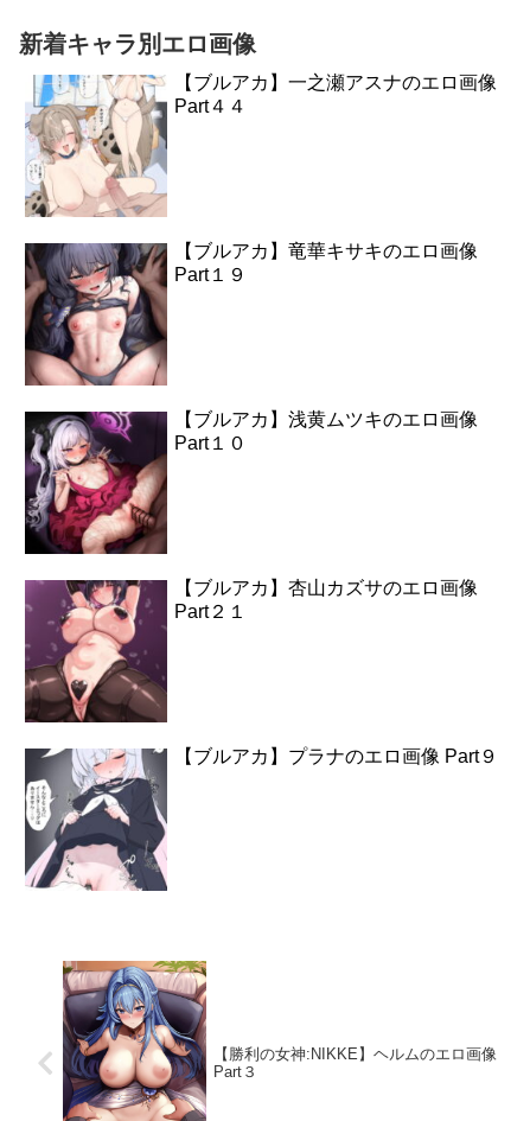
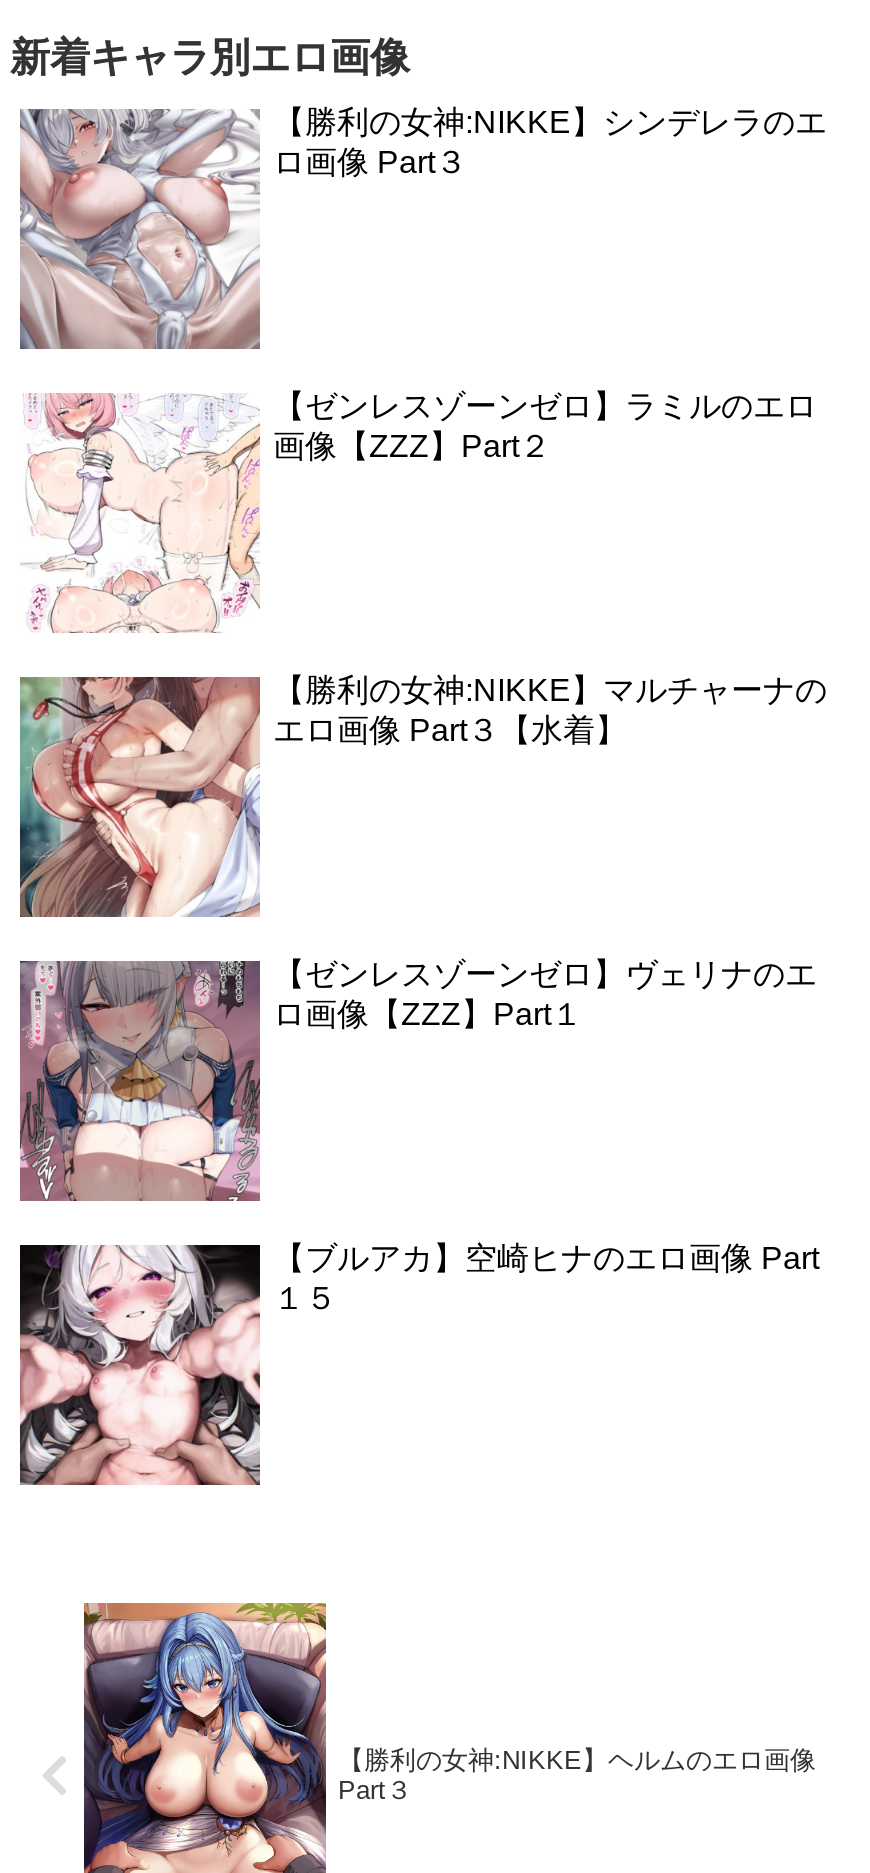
[25,72,497,217] [image] | 【ブルアカ】一之瀬アスナのエロ画像 | Part４４ -> [18,104,827,351] [image] | 【勝利の女神:NIKKE】シンデレラのエ | ロ画像 Part３
[24,240,478,387] [image] | 【ブルアカ】竜華キサキのエロ画像 | Part１９ -> [20,388,817,633] [image] | 【ゼンレスゾーンゼロ】ラミルのエロ | 画像【ZZZ】Part２
[24,409,478,555] [image] | 【ブルアカ】浅黄ムツキのエロ画像 | Part１０ -> [18,672,827,919] [image] | 【勝利の女神:NIKKE】マルチャーナの | エロ画像 Part３【水着】
[24,577,478,724] [image] | 【ブルアカ】杏山カズサのエロ画像 | Part２１ -> [18,956,817,1203] [image] | 【ゼンレスゾーンゼロ】ヴェリナのエ | ロ画像【ZZZ】Part１
[24,746,499,892] [image] | 【ブルアカ】プラナのエロ画像 Part９ -> [18,1240,819,1487] [image] | 【ブルアカ】空崎ヒナのエロ画像 Part | １５

